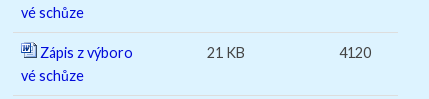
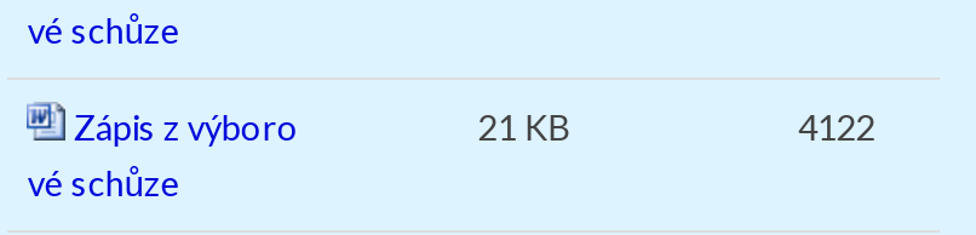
[339,44,371,61] 4120 -> [798,106,875,147] 4122

